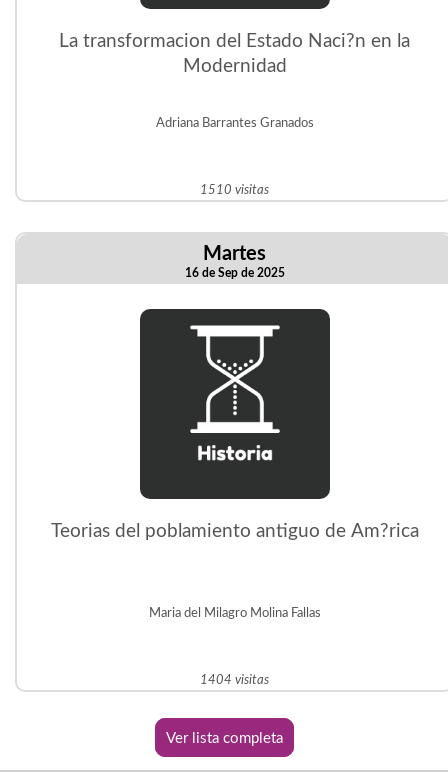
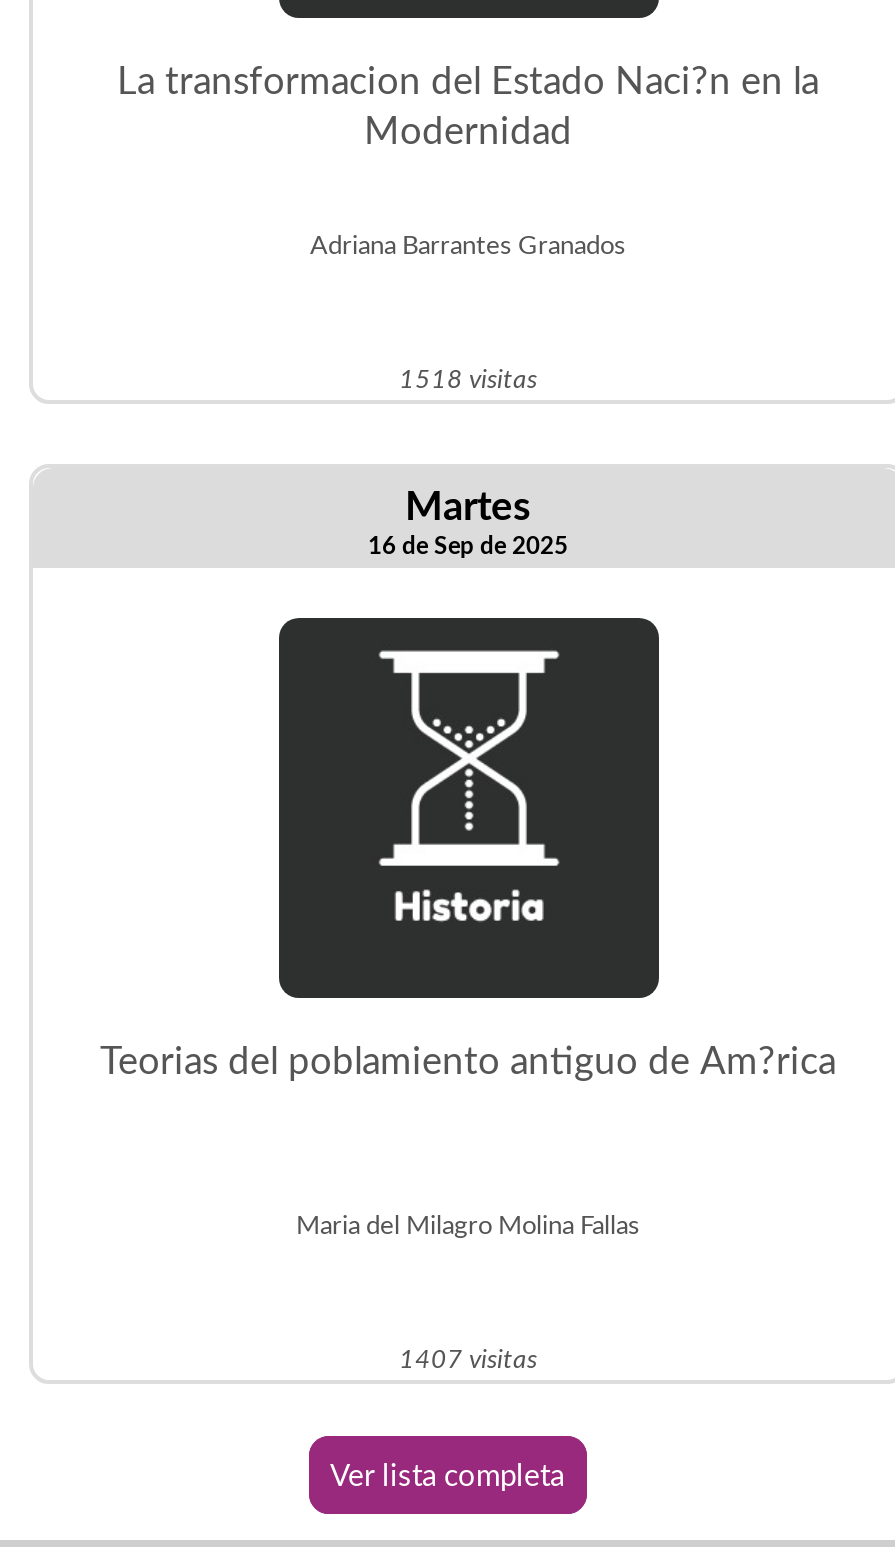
[200,183,269,197] 1510 visitas -> [399,366,537,394] 1518 visitas
[200,673,269,687] 1404 visitas -> [399,1346,537,1374] 1407 visitas

